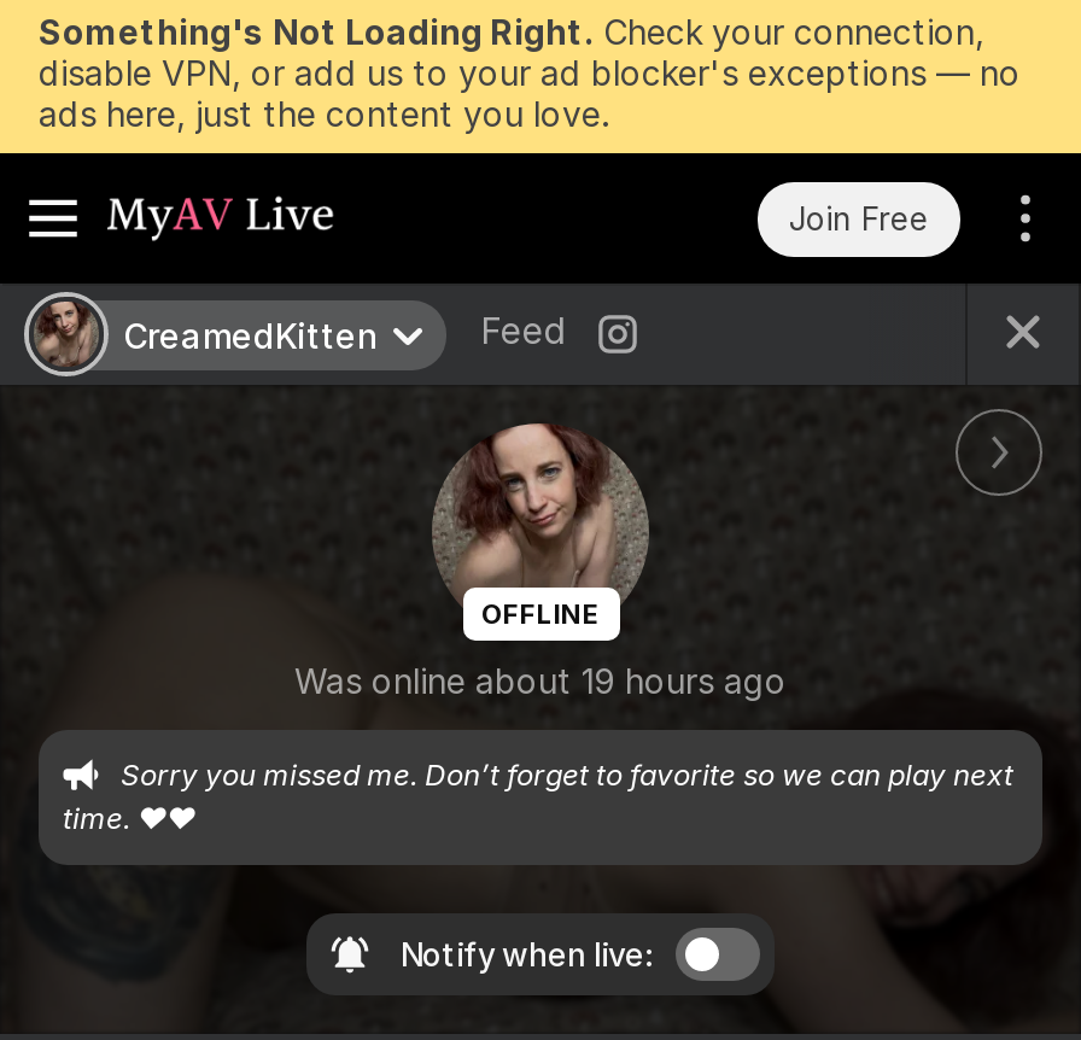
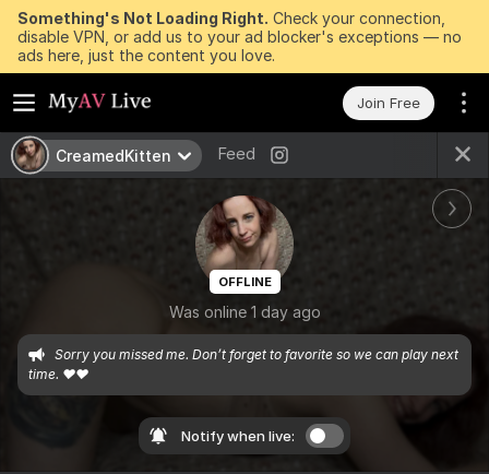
[294,660,787,701] Was online about 19 hours ago -> [169,303,320,321] Was online 1 day ago

